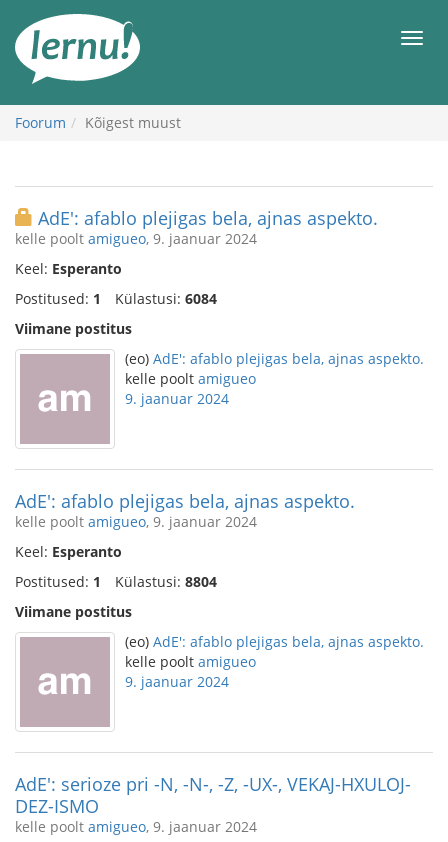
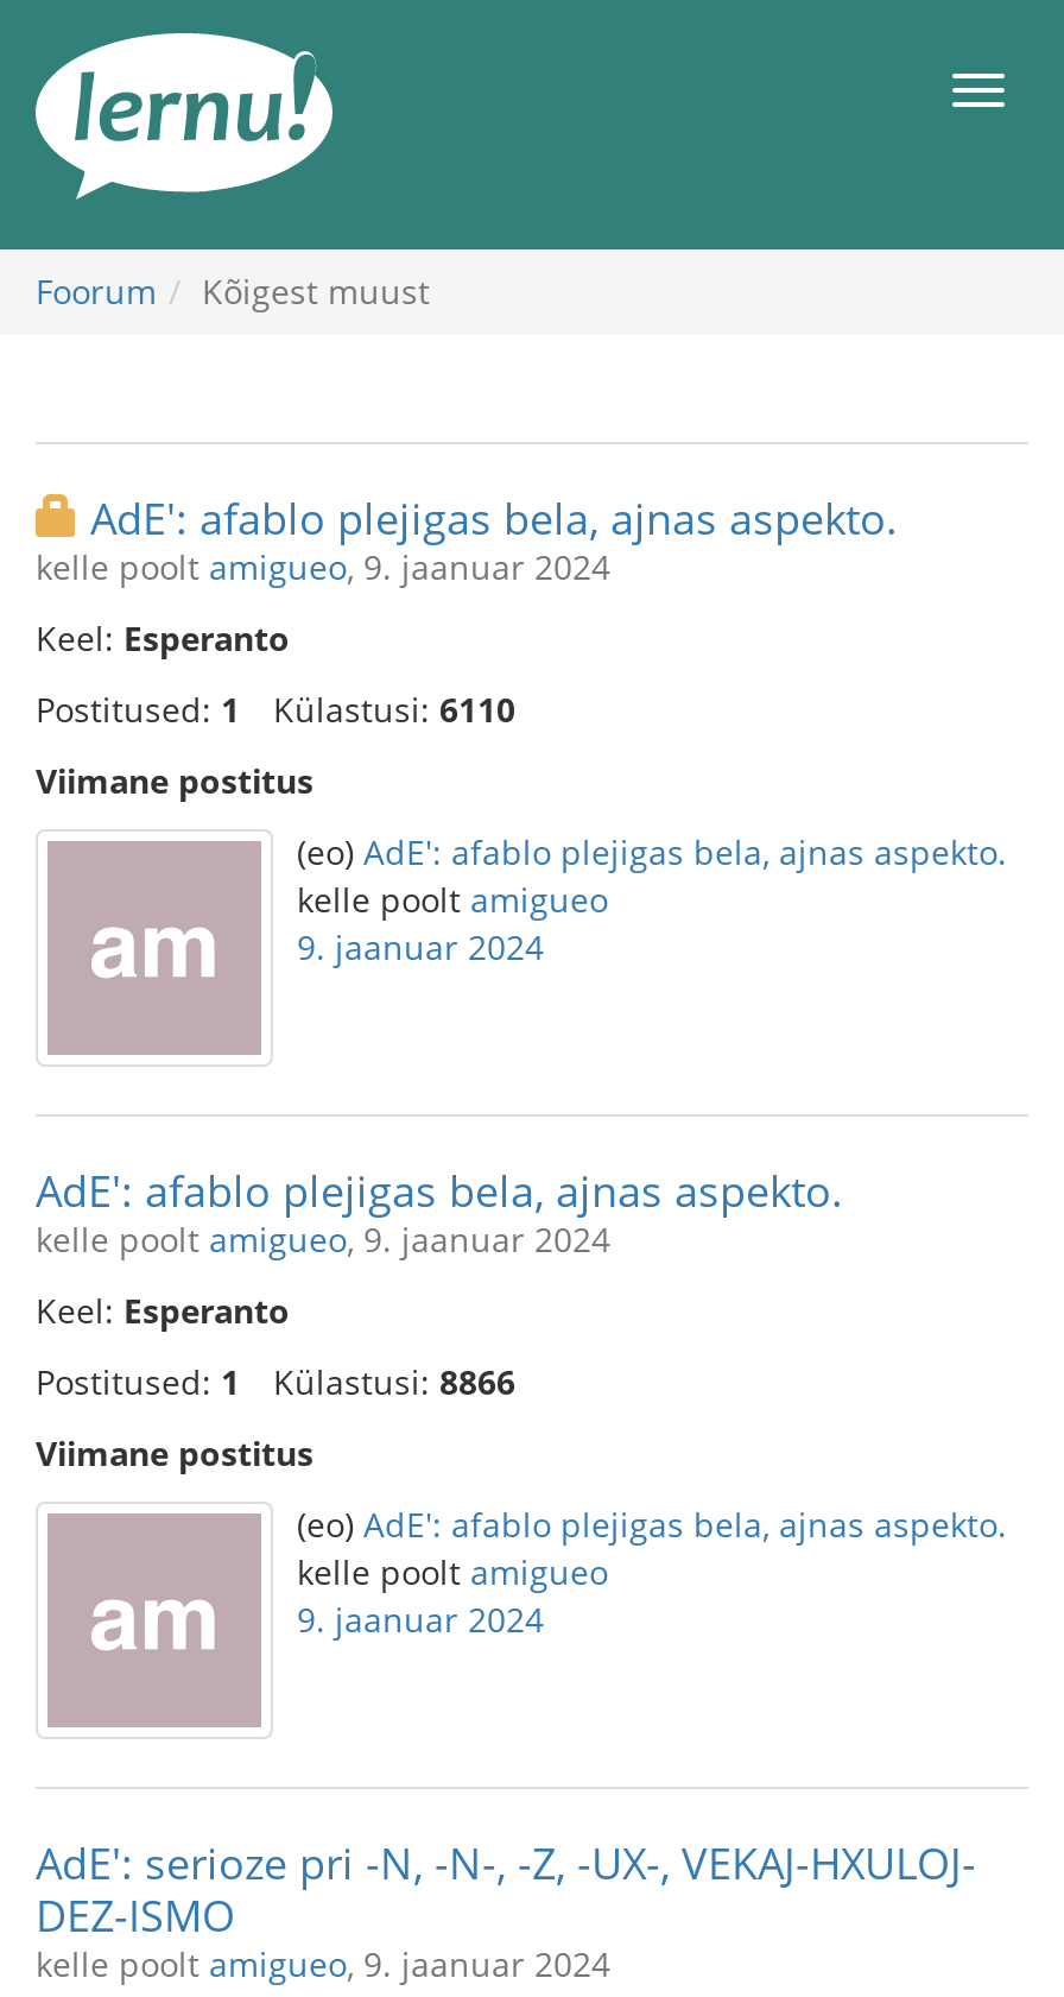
[15,289,217,308] Postitused: 1 Külastusi: 6084 -> [36,687,515,732] Postitused: 1 Külastusi: 6110
[15,572,217,591] Postitused: 1 Külastusi: 8804 -> [36,1359,515,1404] Postitused: 1 Külastusi: 8866

